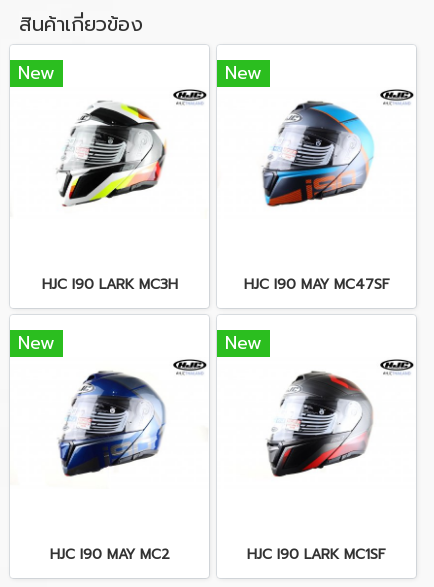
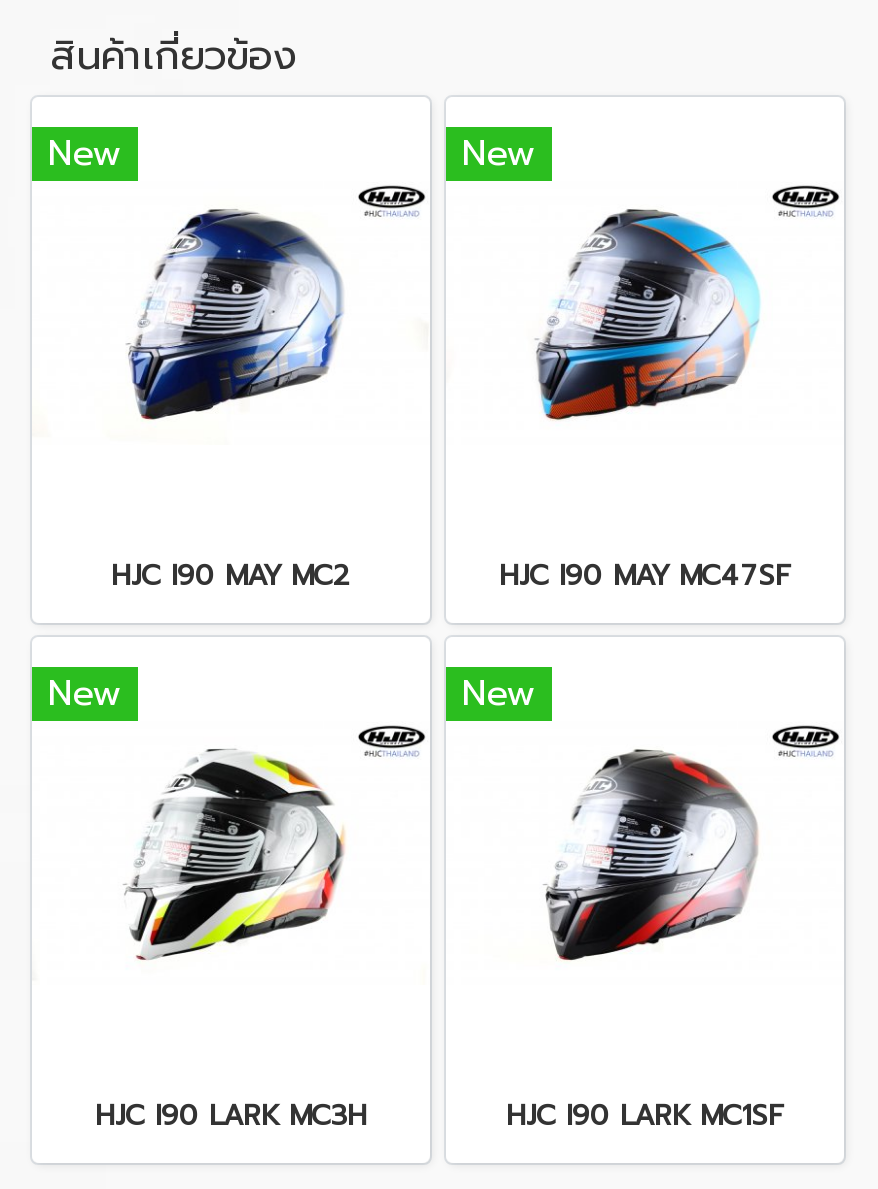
moved [59,102,167,206] -> [130,751,346,959]: [image]
[41,274,177,295] HJC I90 LARK MC3H -> [111,555,351,597] HJC I90 MAY MC2
moved [58,372,166,477] -> [128,209,344,421]: [image]
[49,544,169,565] HJC I90 MAY MC2 -> [95,1095,367,1137] HJC I90 LARK MC3H

